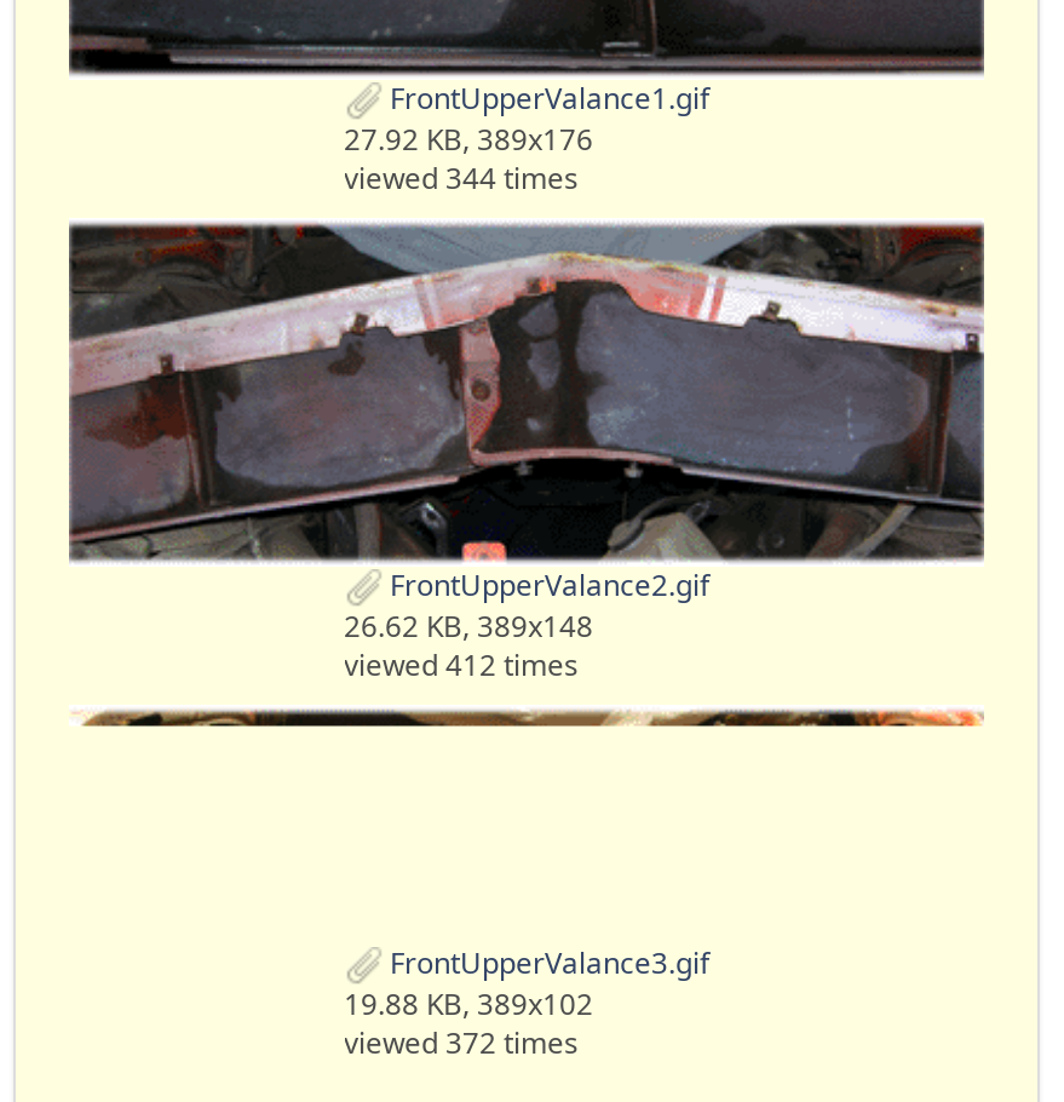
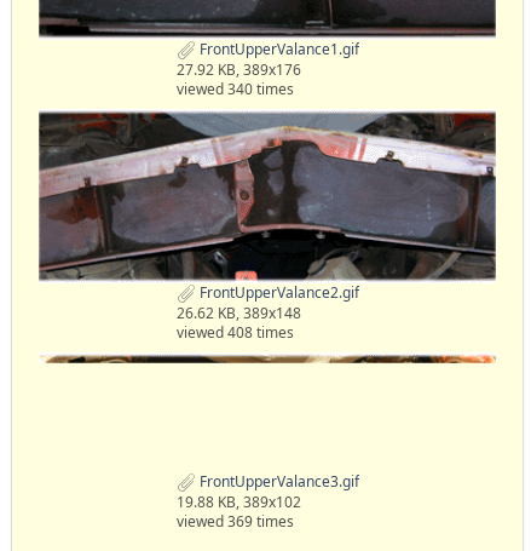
[344,158,579,199] viewed 344 times -> [176,79,293,100] viewed 340 times
[344,644,579,685] viewed 412 times -> [176,322,293,342] viewed 408 times
[344,1021,579,1063] viewed 372 times -> [176,511,293,531] viewed 369 times

